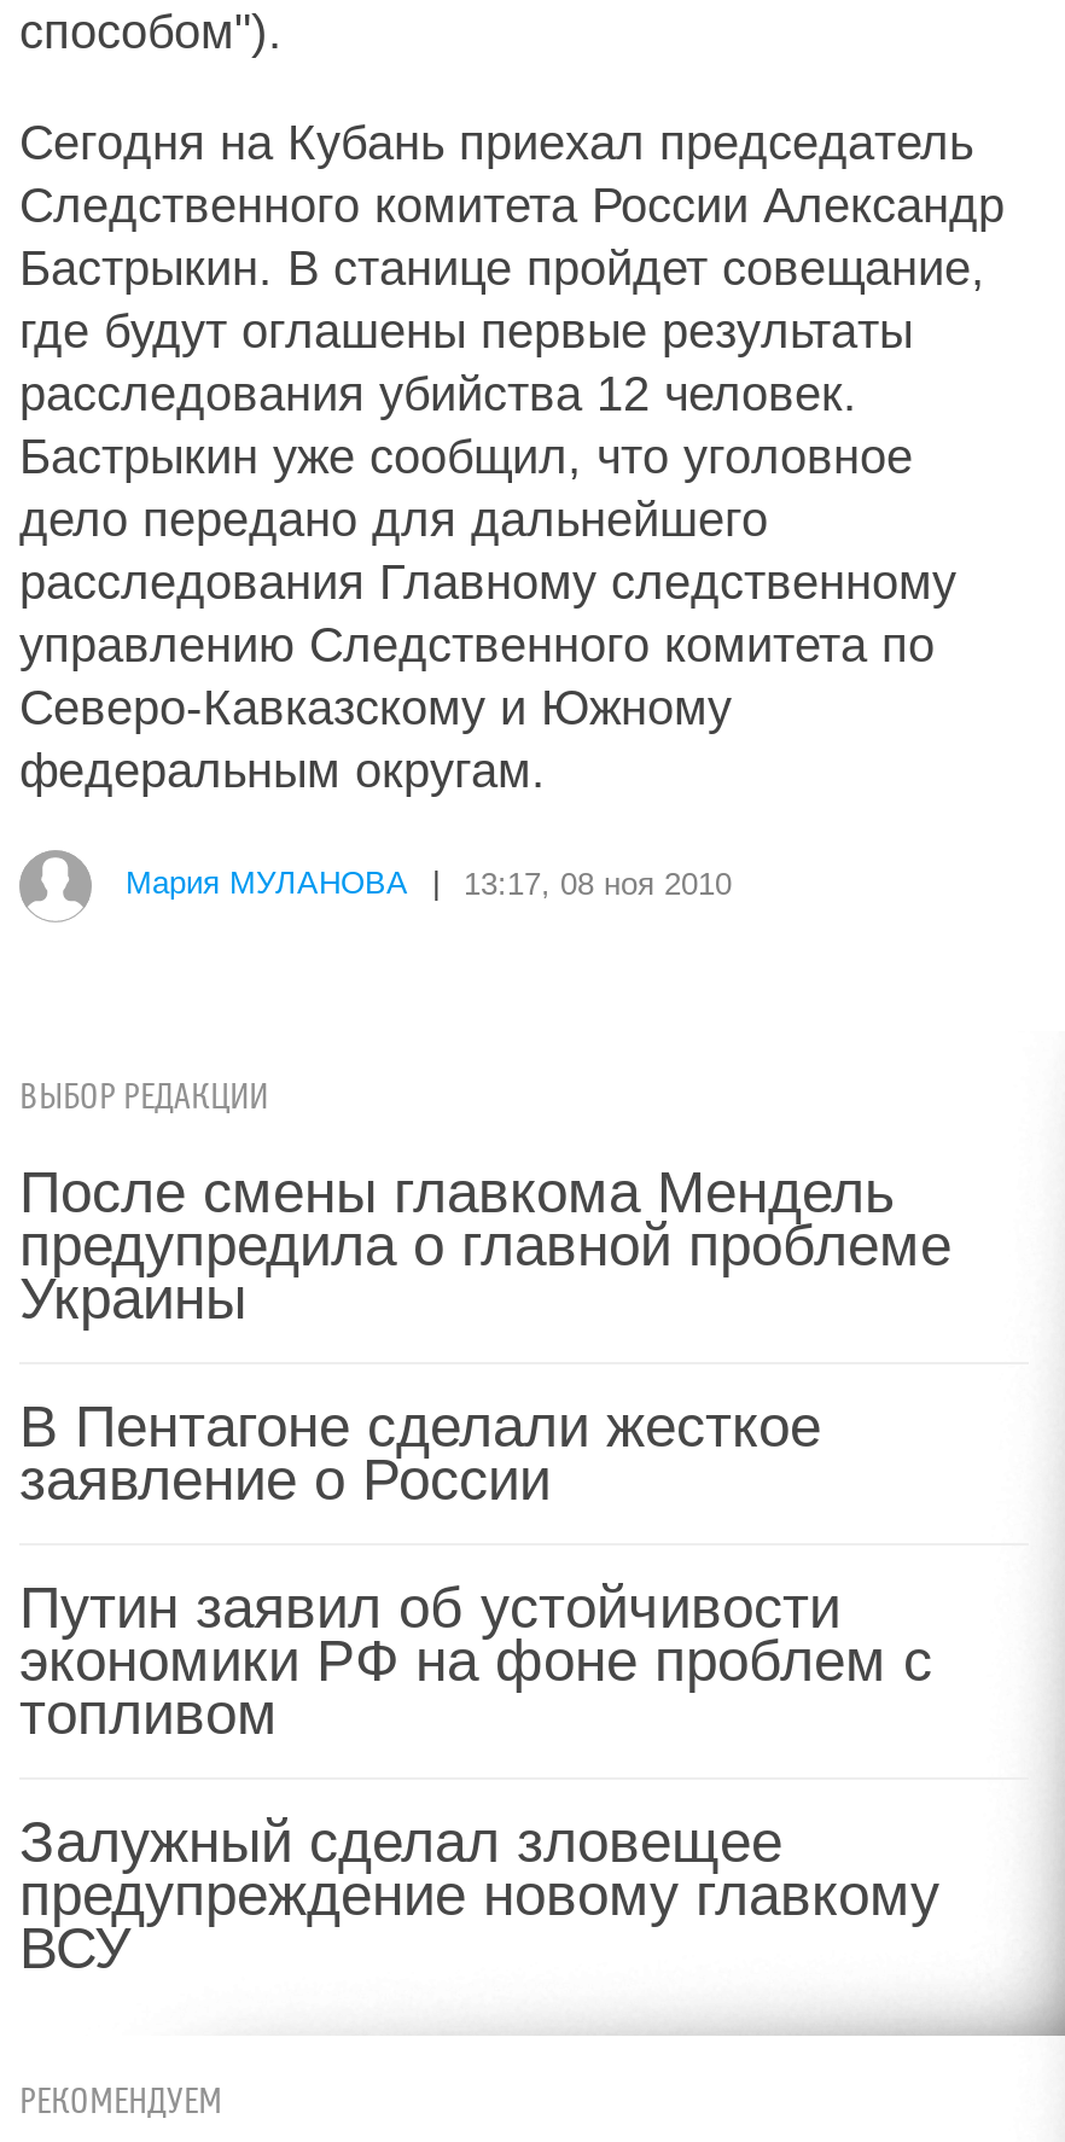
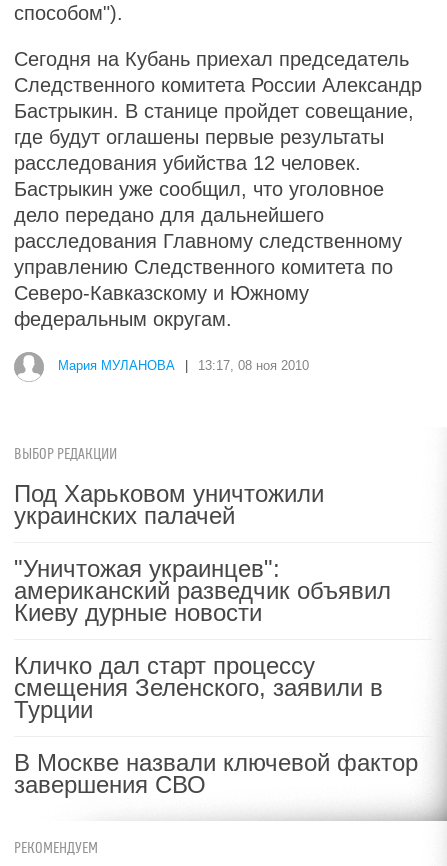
[19,1159,951,1331] После смены главкома Мендель | предупредила о главной проблеме | Украины -> [14,480,324,529] Под Харьковом уничтожили | украинских палачей
[19,1393,821,1512] В Пентагоне сделали жесткое | заявление о России -> [14,555,391,626] "Уничтожая украинцев": | американский разведчик объявил | Киеву дурные новости
[19,1575,932,1746] Путин заявил об устойчивости | экономики РФ на фоне проблем с | топливом -> [14,652,383,723] Кличко дал старт процессу | смещения Зеленского, заявили в | Турции
[19,1809,939,1980] Залужный сделал зловещее | предупреждение новому главкому | ВСУ -> [14,749,418,798] В Москве назвали ключевой фактор | завершения СВО

